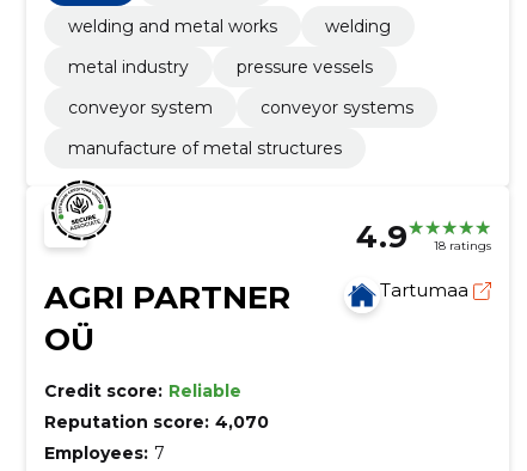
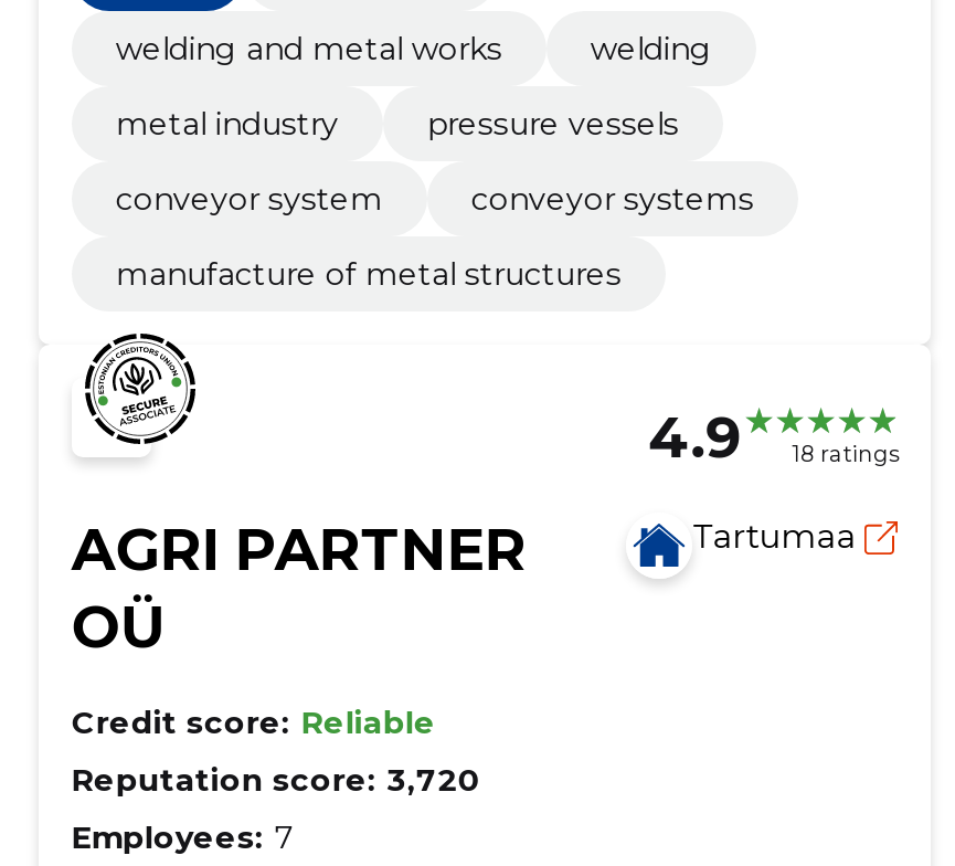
[44,411,269,432] Reputation score: 4,070 -> [71,759,480,799] Reputation score: 3,720

